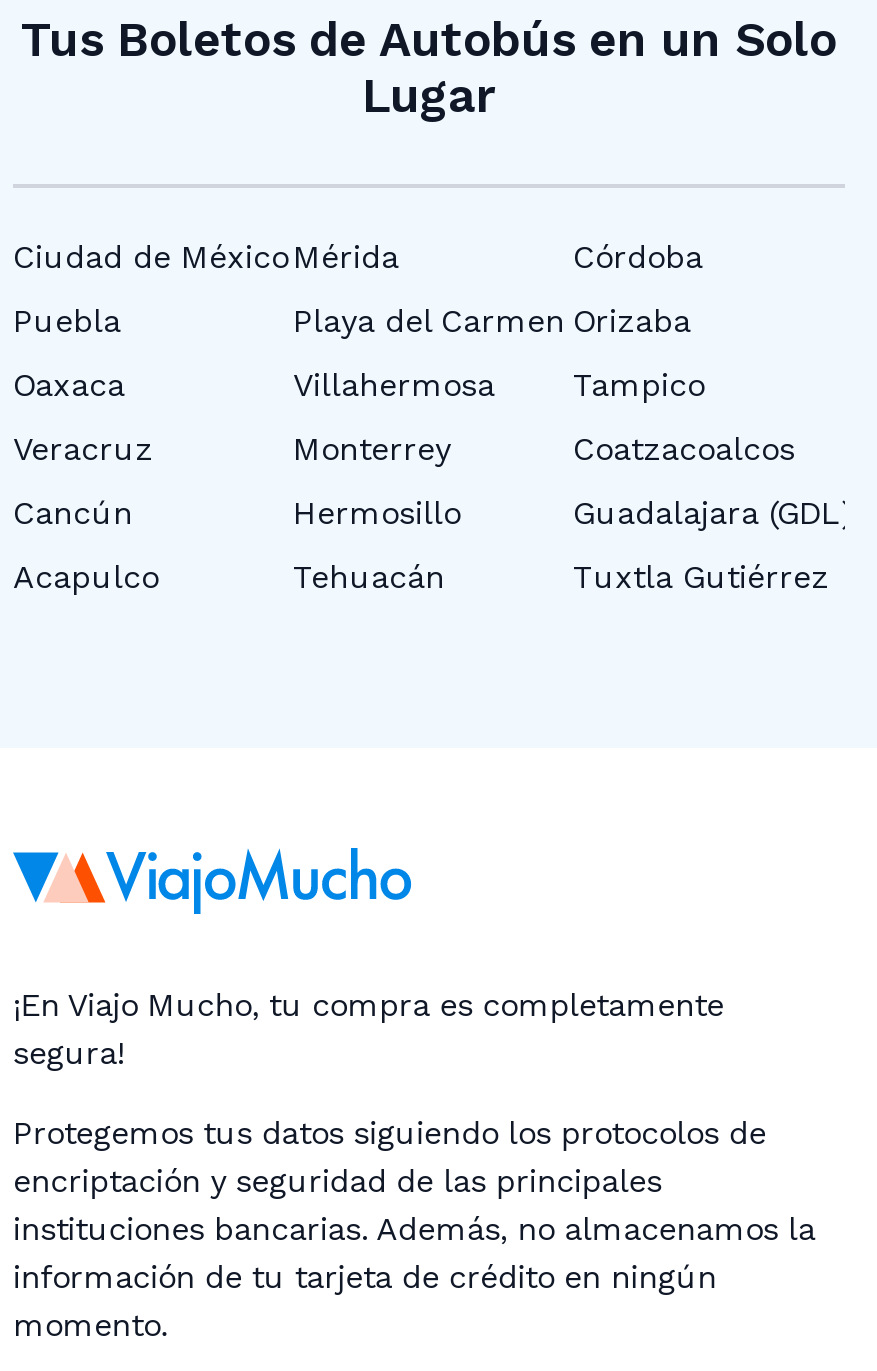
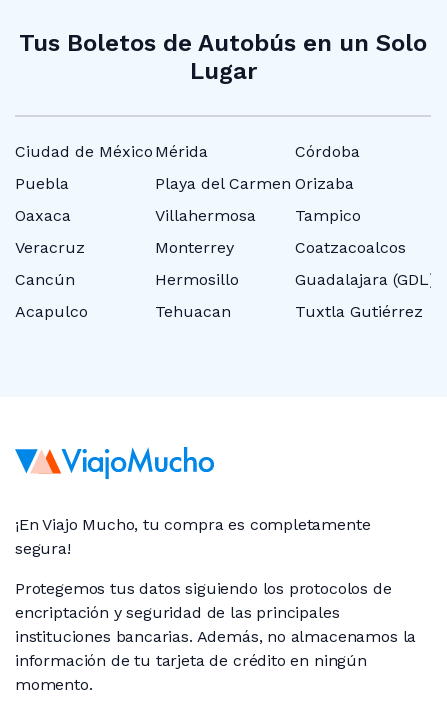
[293,558,445,596] Tehuacán -> [155,302,231,321] Tehuacan

